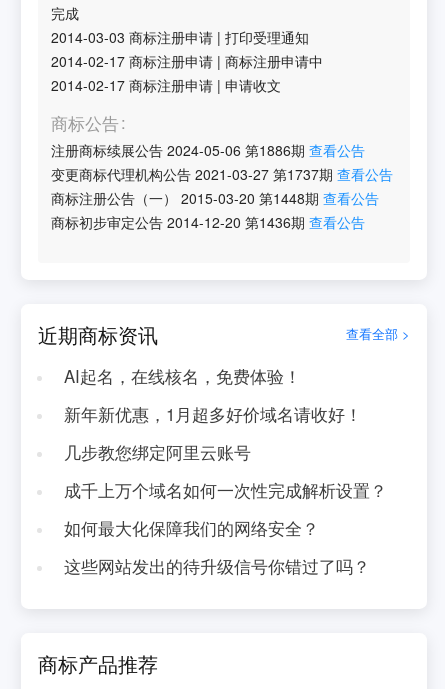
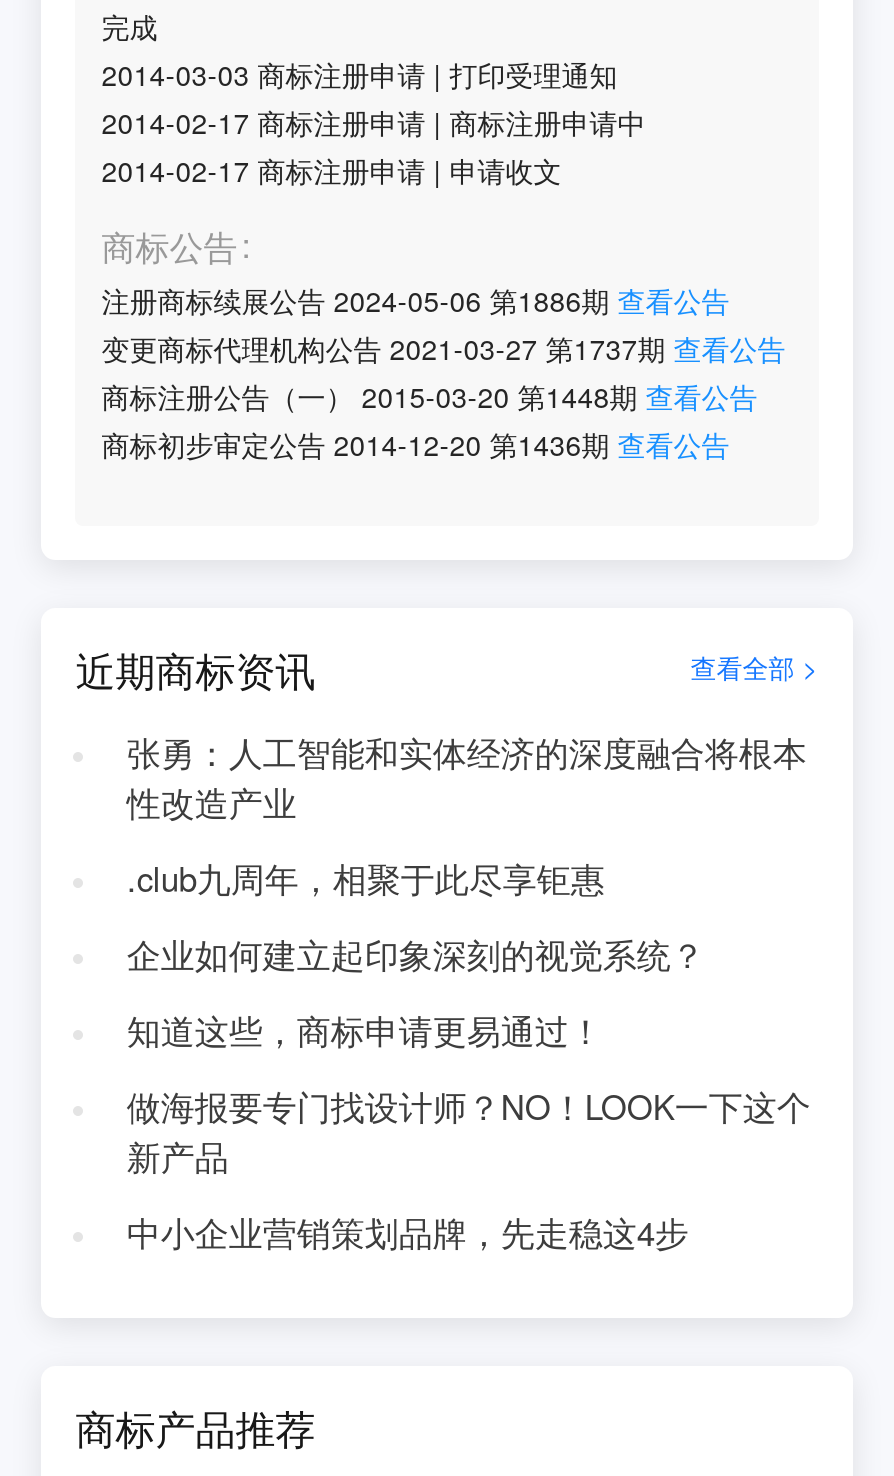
[64,364,301,388] AI起名，在线核名，免费体验！ -> [127,728,807,826] 张勇：人工智能和实体经济的深度融合将根本 | 性改造产业
[64,402,362,426] 新年新优惠，1月超多好价域名请收好！ -> [127,854,605,902] .club九周年，相聚于此尽享钜惠
[64,440,251,464] 几步教您绑定阿里云账号 -> [127,930,705,978] 企业如何建立起印象深刻的视觉系统？
[64,478,387,502] 成千上万个域名如何一次性完成解析设置？ -> [127,1006,603,1054] 知道这些，商标申请更易通过！
[64,516,319,540] 如何最大化保障我们的网络安全？ -> [127,1082,811,1180] 做海报要专门找设计师？NO！LOOK一下这个 | 新产品
[64,554,370,578] 这些网站发出的待升级信号你错过了吗？ -> [127,1208,689,1256] 中小企业营销策划品牌，先走稳这4步

